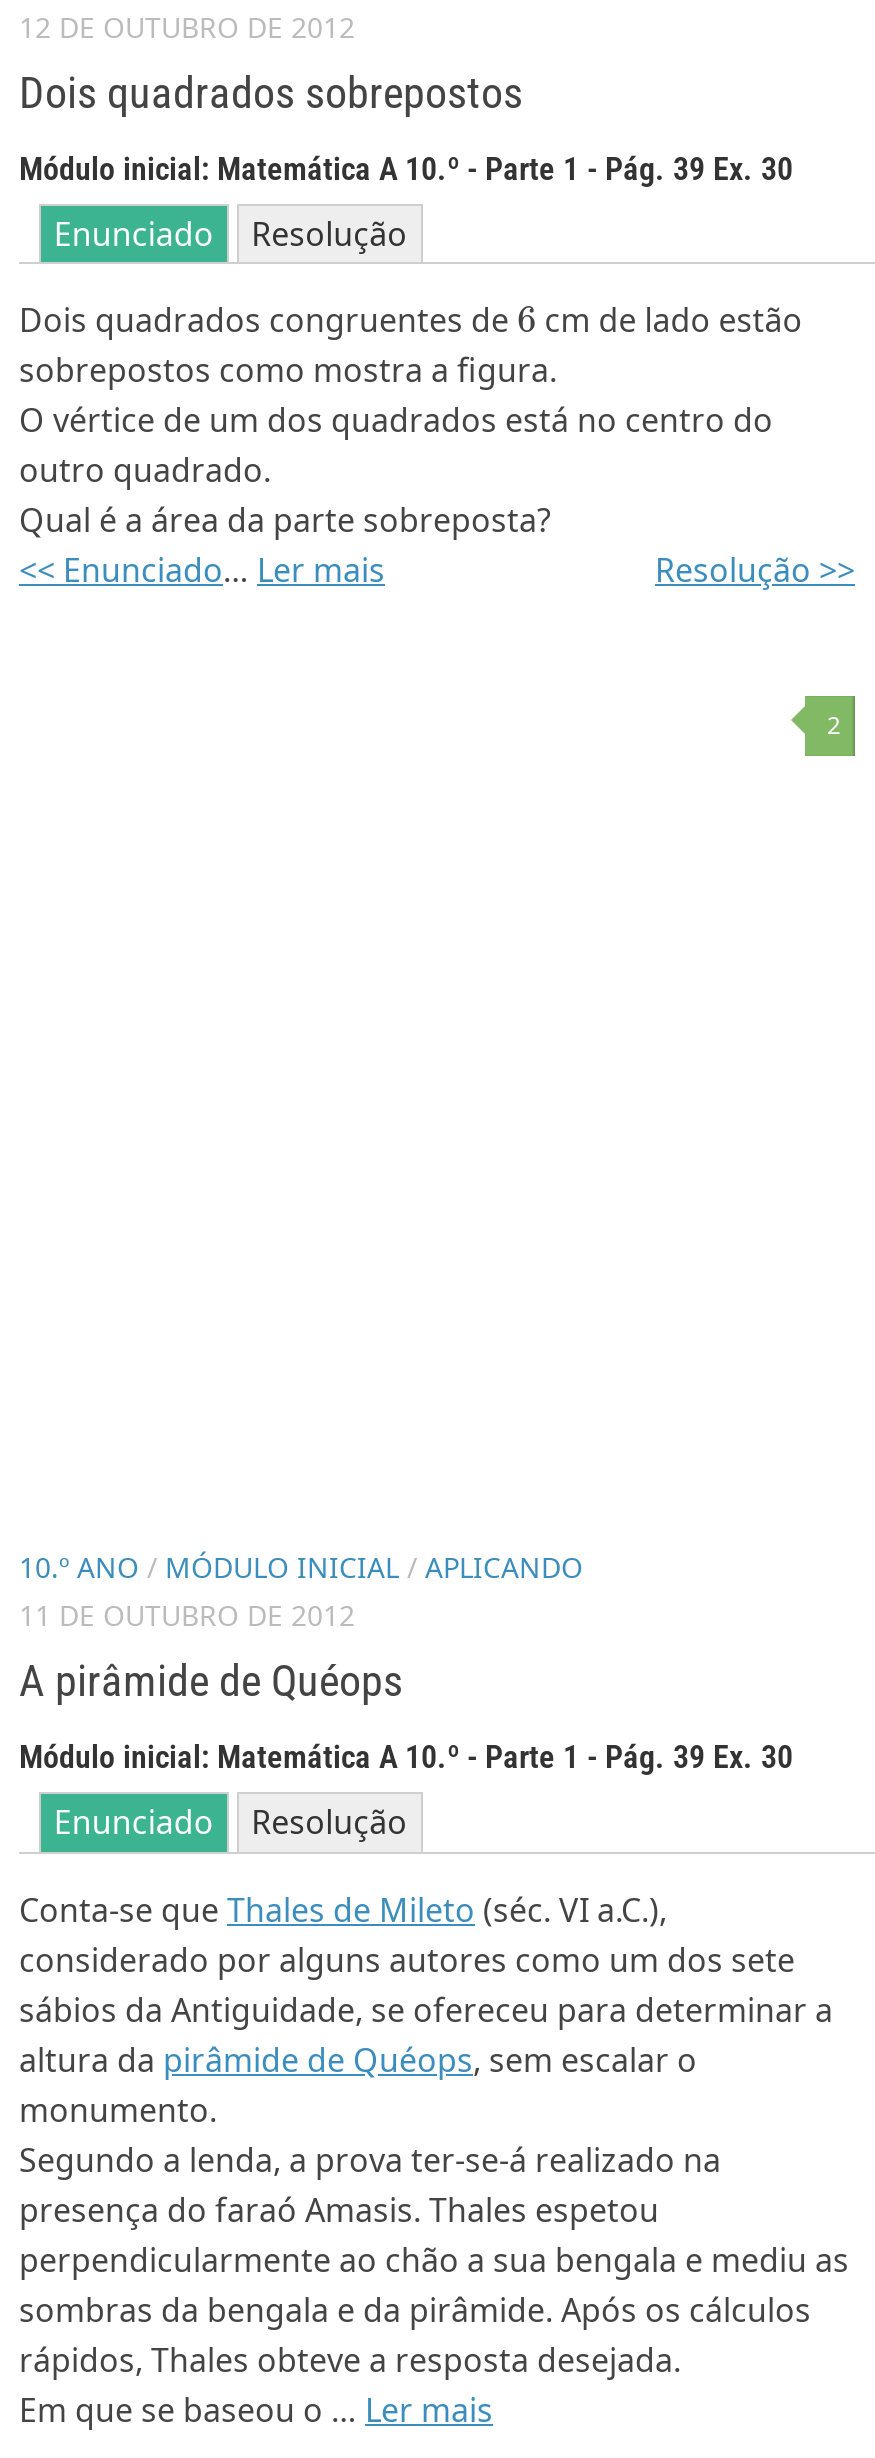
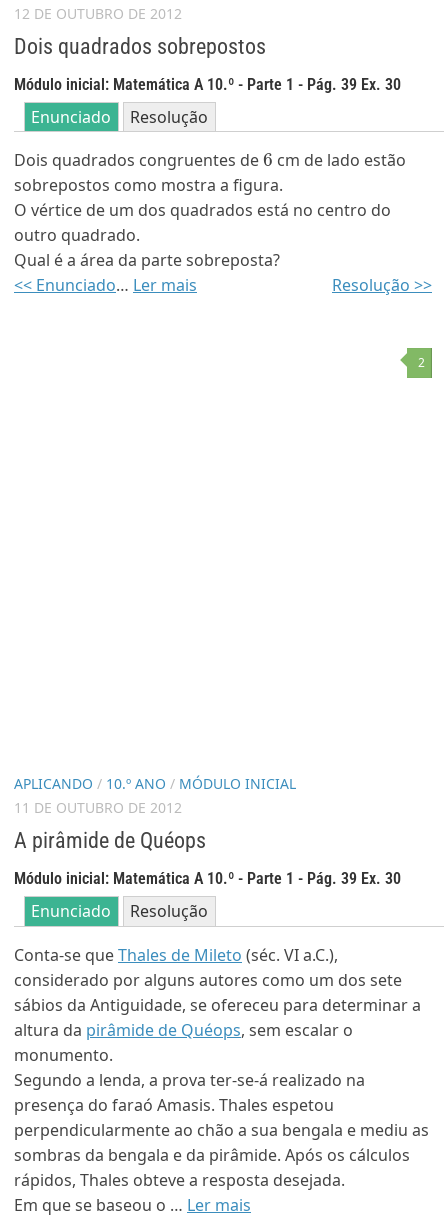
[19,1548,583,1586] 10.º ANO / MÓDULO INICIAL / APLICANDO -> [14,774,296,793] APLICANDO / 10.º ANO / MÓDULO INICIAL

